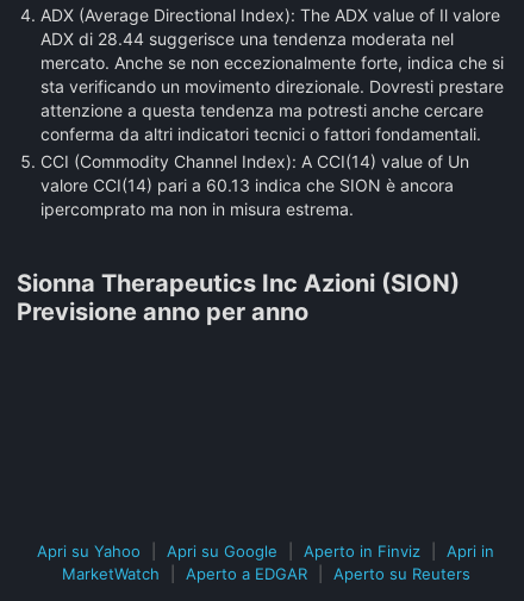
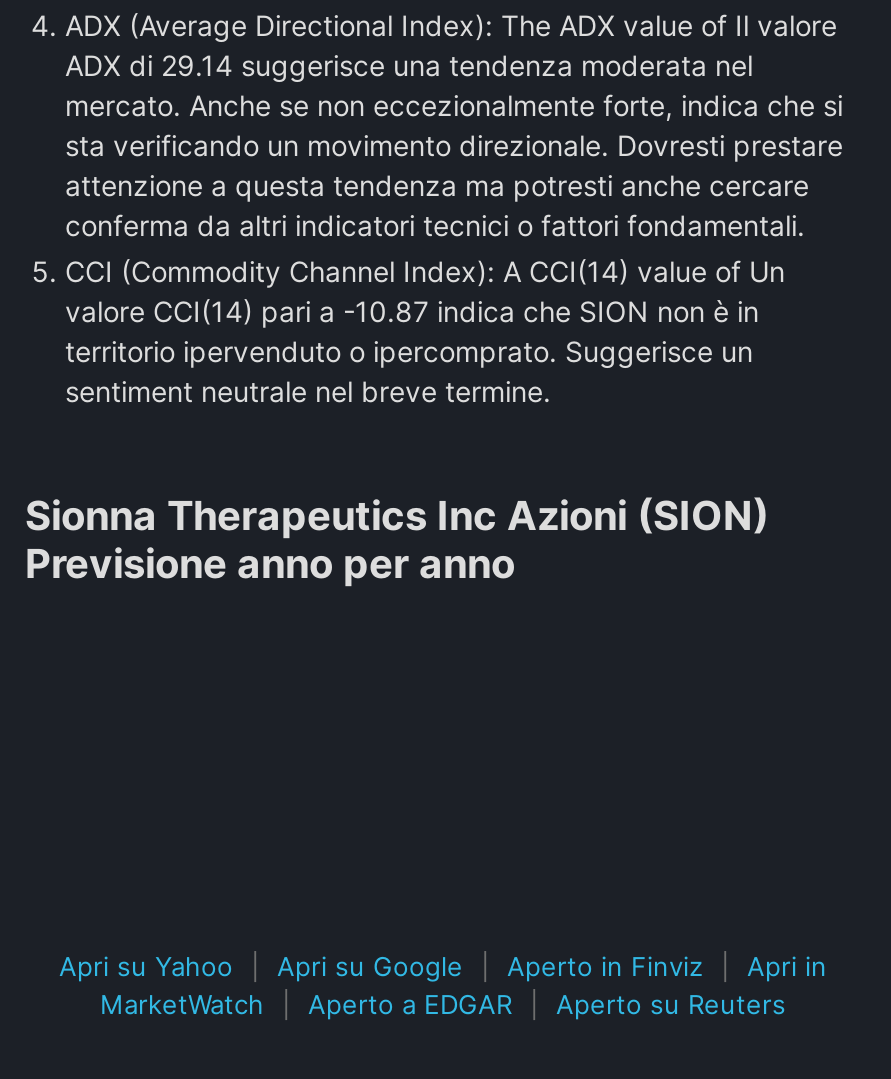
[40,28,454,48] ADX di 28.44 suggerisce una tendenza moderata nel -> [65,47,753,81] ADX di 29.14 suggerisce una tendenza moderata nel
[40,174,454,218] valore CCI(14) pari a 60.13 indica che SION è ancora | ipercomprato ma non in misura estrema. -> [65,293,759,407] valore CCI(14) pari a -10.87 indica che SION non è in | territorio ipervenduto o ipercomprato. Suggerisce un | sentiment neutrale nel breve termine.

